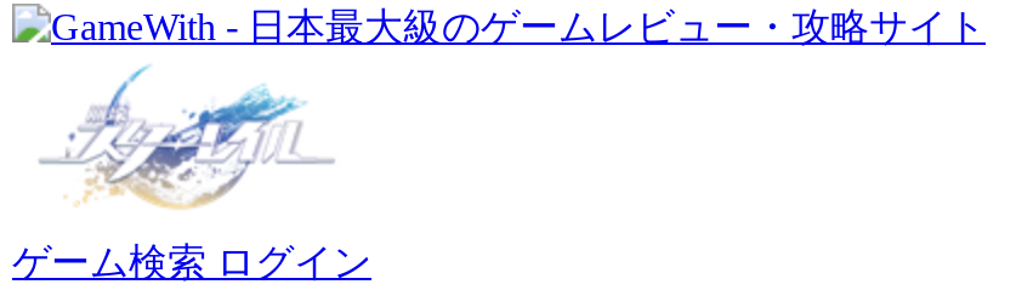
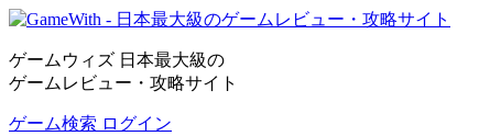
none -> [9,50,238,92] ゲームウィズ 日本最大級の | ゲームレビュー・攻略サイト

